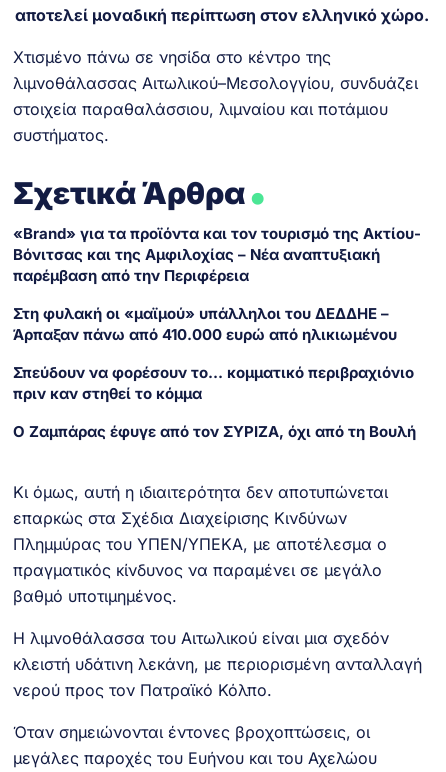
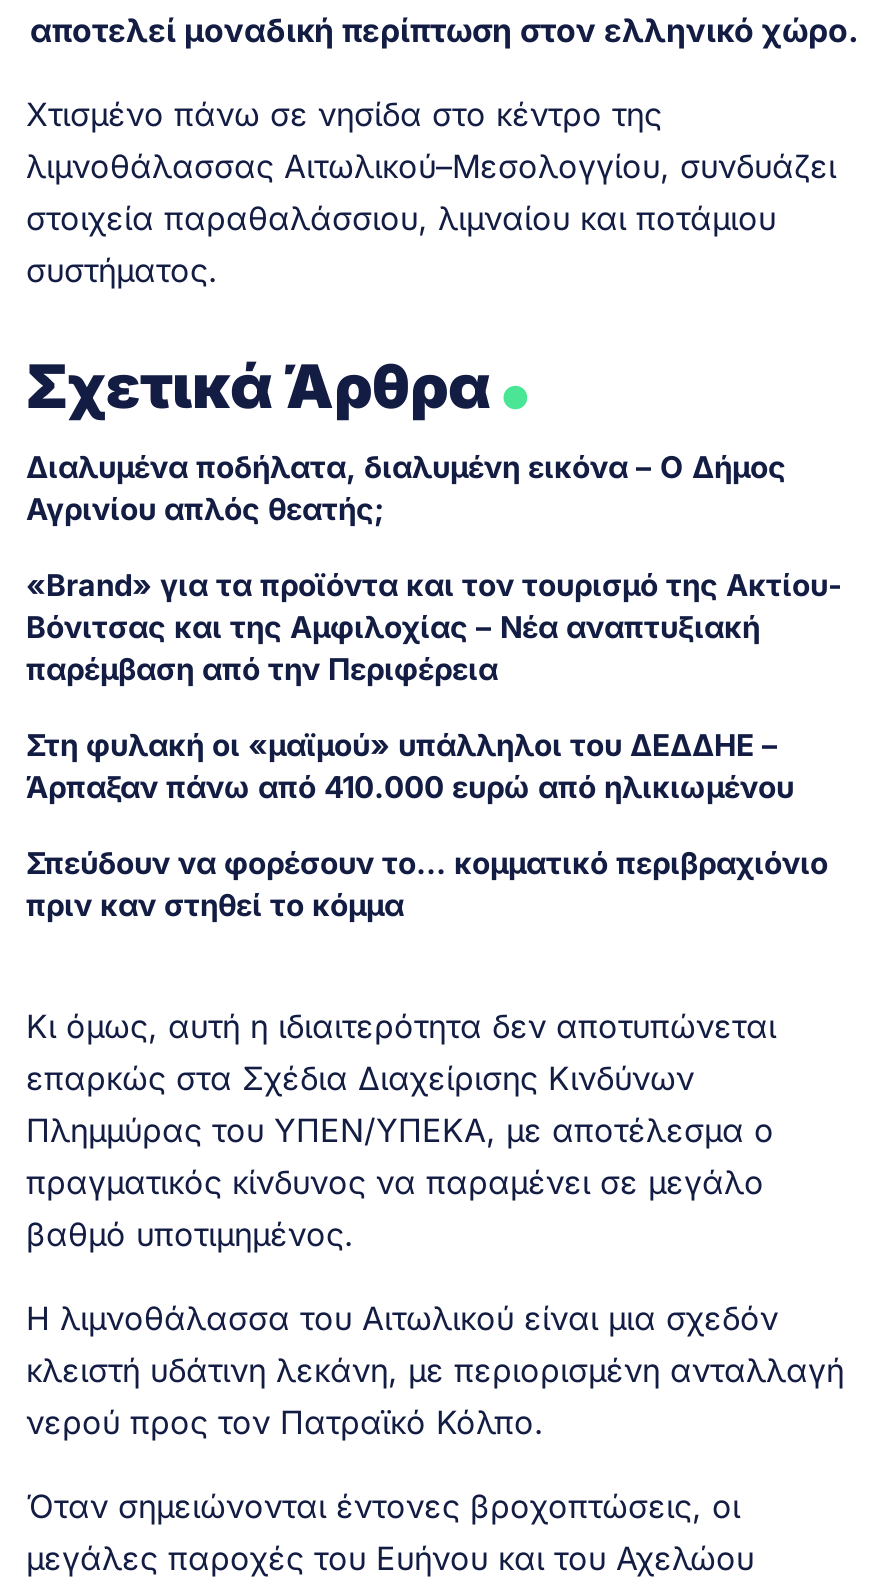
none -> [26,448,786,528] Διαλυμένα ποδήλατα, διαλυμένη εικόνα – Ο Δήμος | Αγρινίου απλός θεατής;
moved [13,224,421,403] -> [26,566,842,924]: «Brand» για τα προϊόντα και τον τουρισμό της Ακτίου- | Βόνιτσας και της Αμφιλοχίας – Νέα αναπτυξιακή | παρέμβαση από την Περιφέρεια | Στη φυλακή οι «μαϊμού» υπάλληλοι του ΔΕΔΔΗΕ – | Άρπαξαν πάνω από 410.000 ευρώ από ηλικιωμένου | Σπεύδουν να φορέσουν το… κομματικό περιβραχιόνιο | πριν καν στηθεί το κόμμα
[13,422,416,441] Ο Ζαμπάρας έφυγε από τον ΣΥΡΙΖΑ, όχι από τη Βουλή -> none

